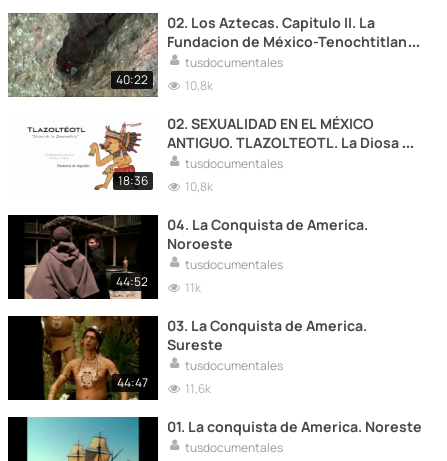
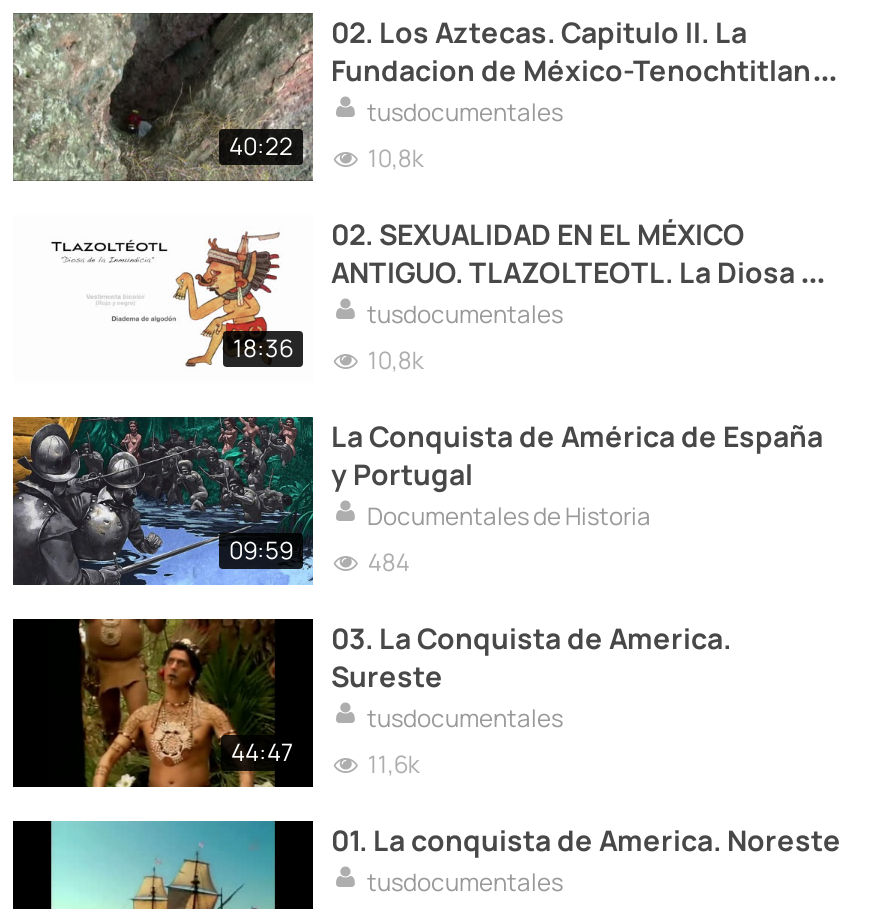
[7,214,158,300] [image] | 44:52 -> [11,415,315,587] [image] | 09:59
[167,215,368,296] 04. La Conquista de America. | Noroeste | tusdocumentales | 11k -> [331,417,823,579] La Conquista de América de España | y Portugal | Documentales de Historia | 484

